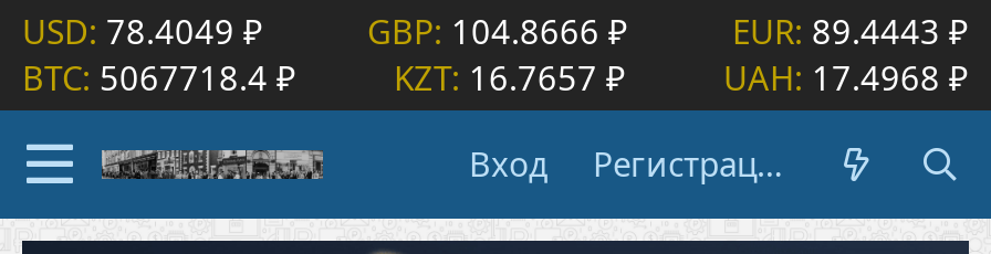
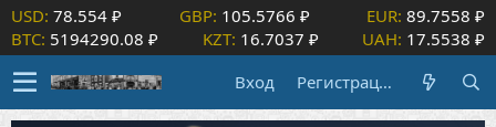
[22,9,263,53] USD: 78.4049 ₽ -> [11,4,122,27] USD: 78.554 ₽
[367,9,628,53] GBP: 104.8666 ₽ -> [179,4,309,27] GBP: 105.5766 ₽
[732,9,969,53] EUR: 89.4443 ₽ -> [366,4,485,27] EUR: 89.7558 ₽
[22,55,296,99] BTC: 5067718.4 ₽ -> [11,28,158,50] BTC: 5194290.08 ₽
[394,55,626,99] KZT: 16.7657 ₽ -> [202,28,318,50] KZT: 16.7037 ₽
[723,55,969,99] UAH: 17.4968 ₽ -> [362,28,485,50] UAH: 17.5538 ₽

